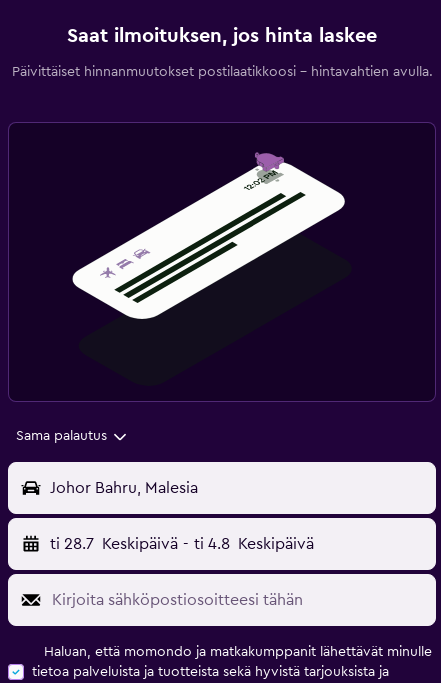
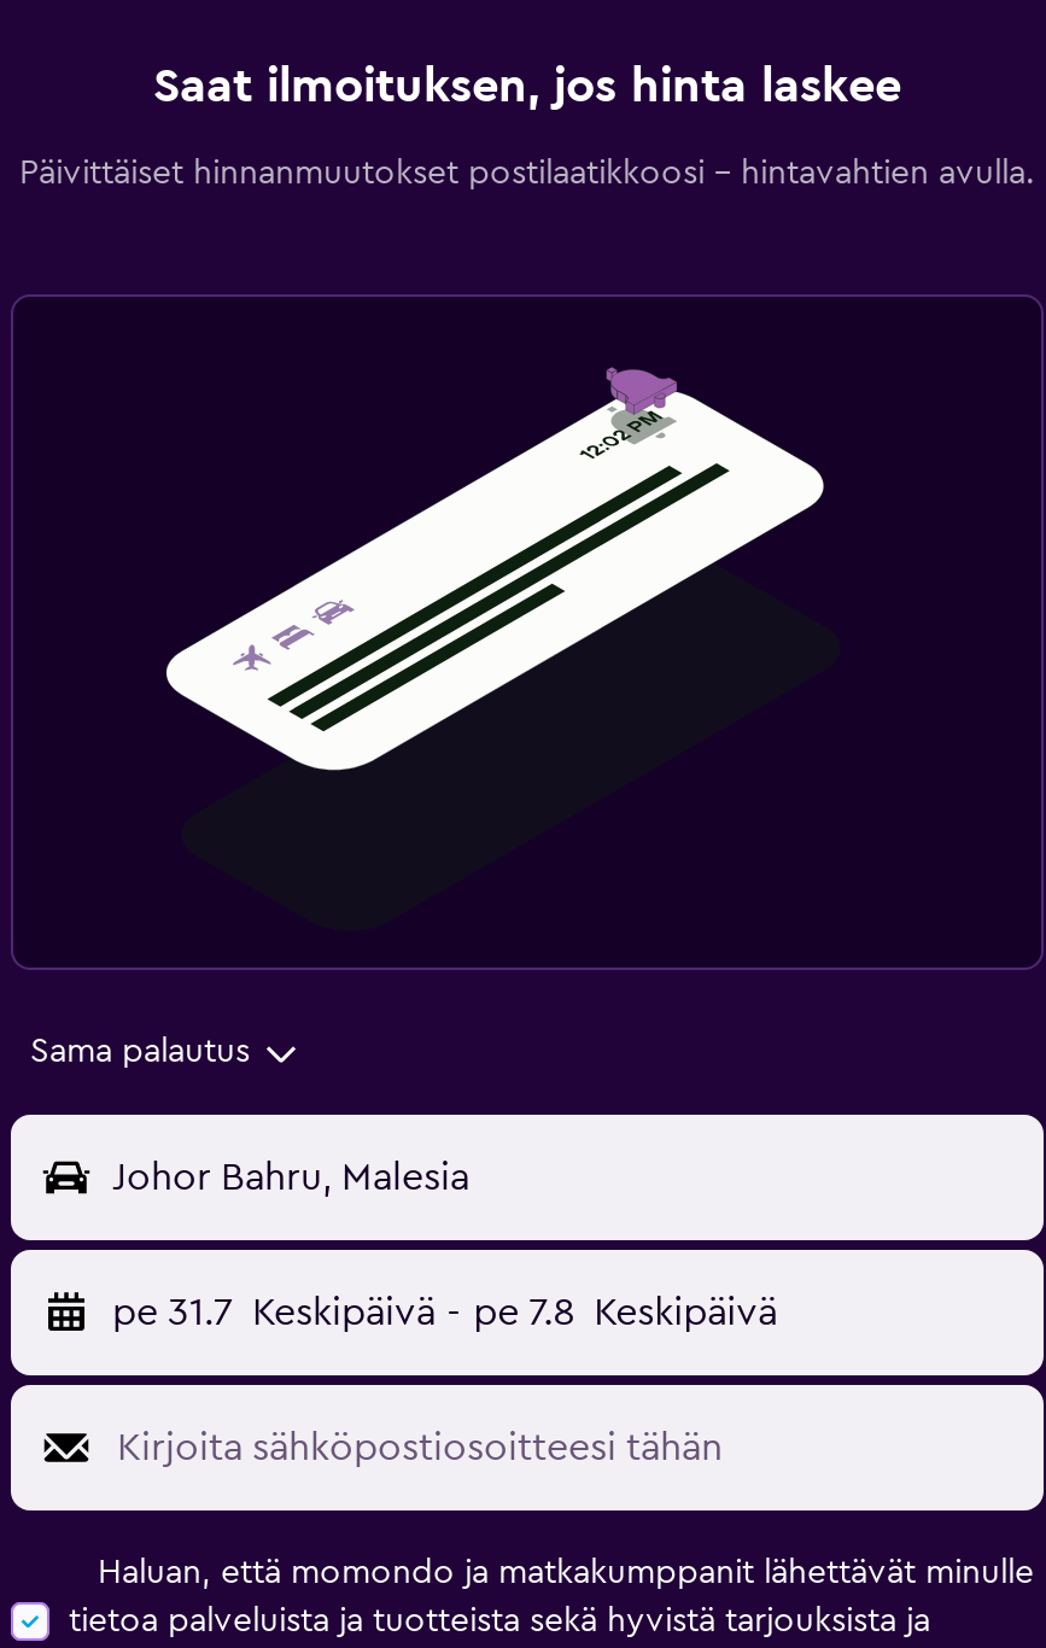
[50,536,314,552] ti 28.7 Keskipäivä - ti 4.8 Keskipäivä -> [112,1294,777,1333] pe 31.7 Keskipäivä - pe 7.8 Keskipäivä

